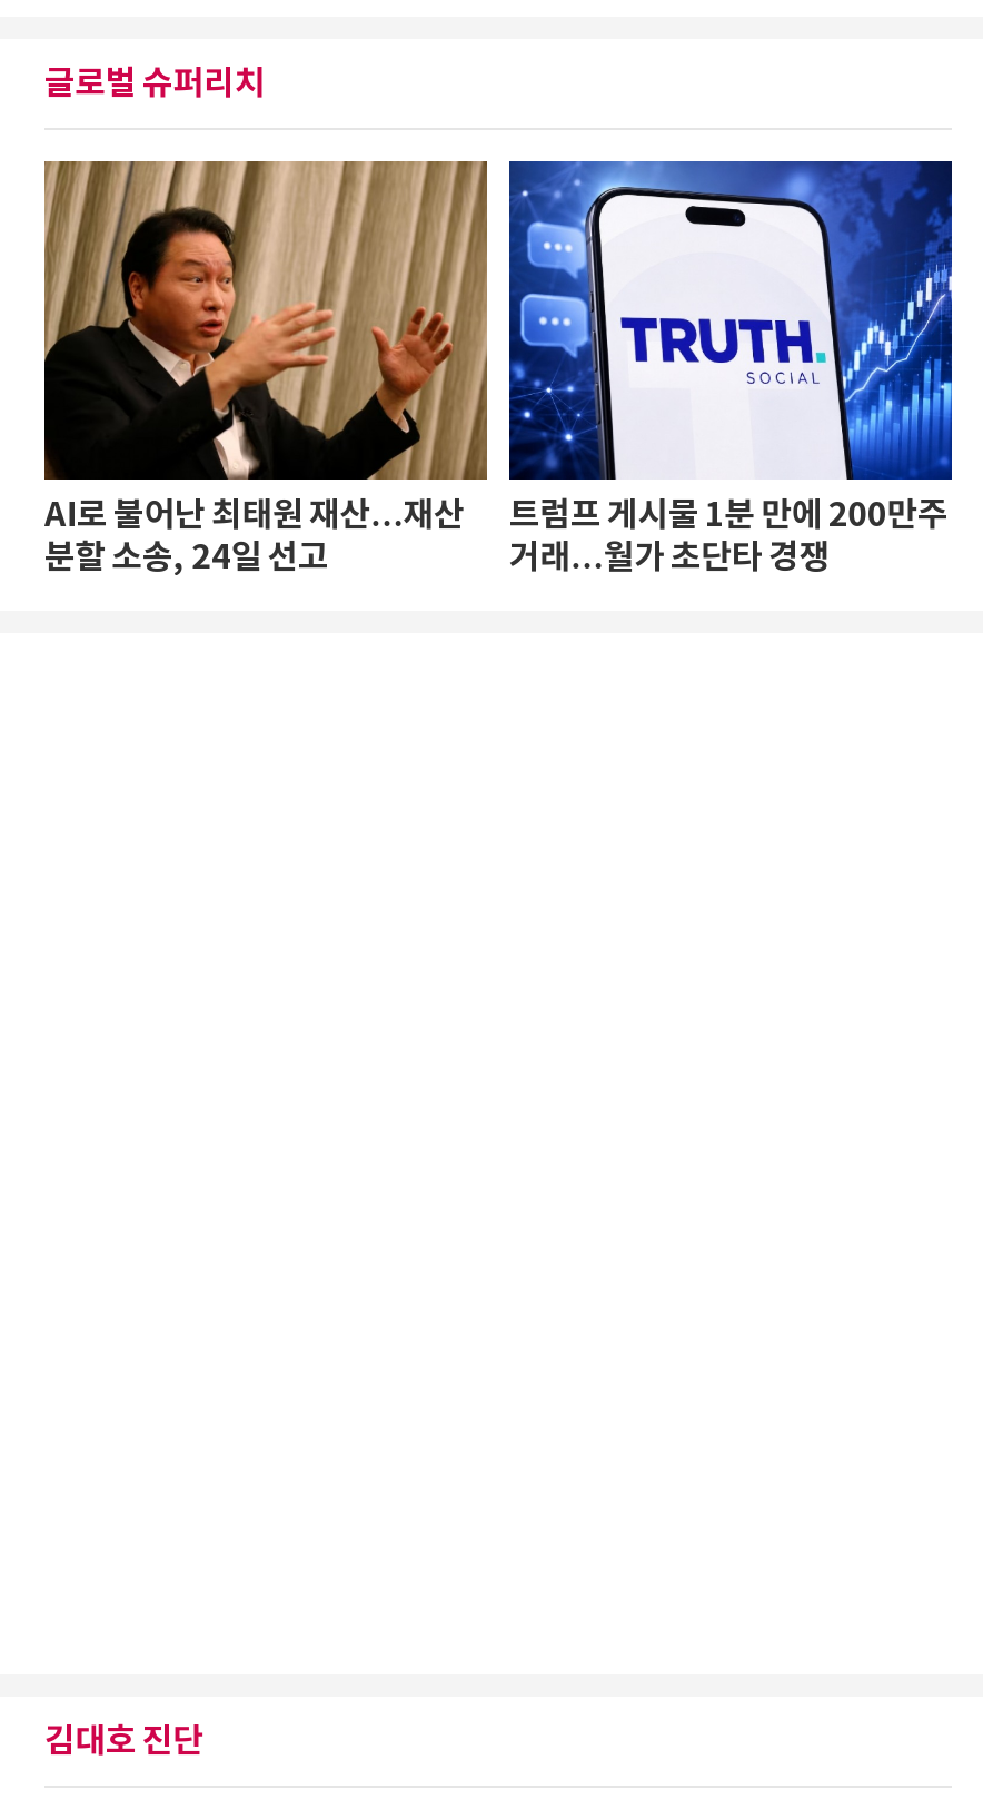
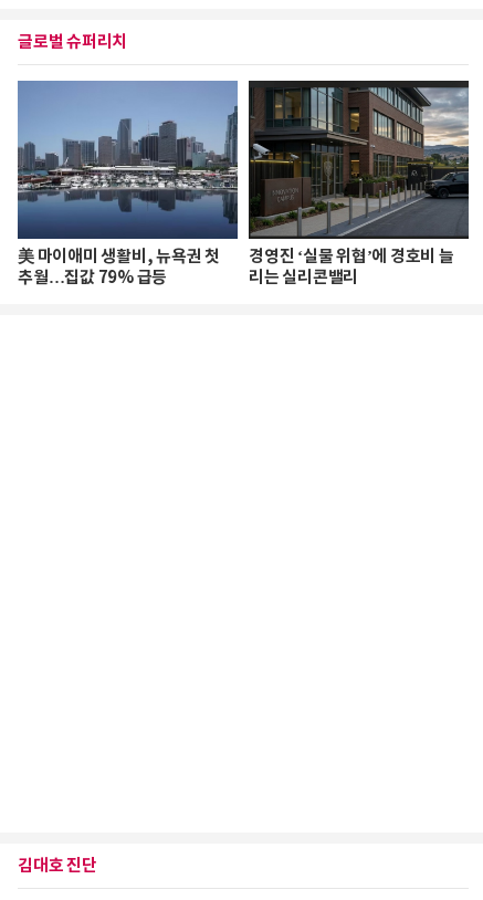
[42,159,489,578] [image] | AI로 불어난 최태원 재산…재산 | 분할 소송, 24일 선고 -> [17,80,239,288] [image] | 美 마이애미 생활비, 뉴욕권 첫 | 추월…집값 79% 급등
[507,159,954,578] [image] | 트럼프 게시물 1분 만에 200만주 | 거래…월가 초단타 경쟁 -> [248,80,470,288] [image] | 경영진 ‘실물 위협’에 경호비 늘 | 리는 실리콘밸리

